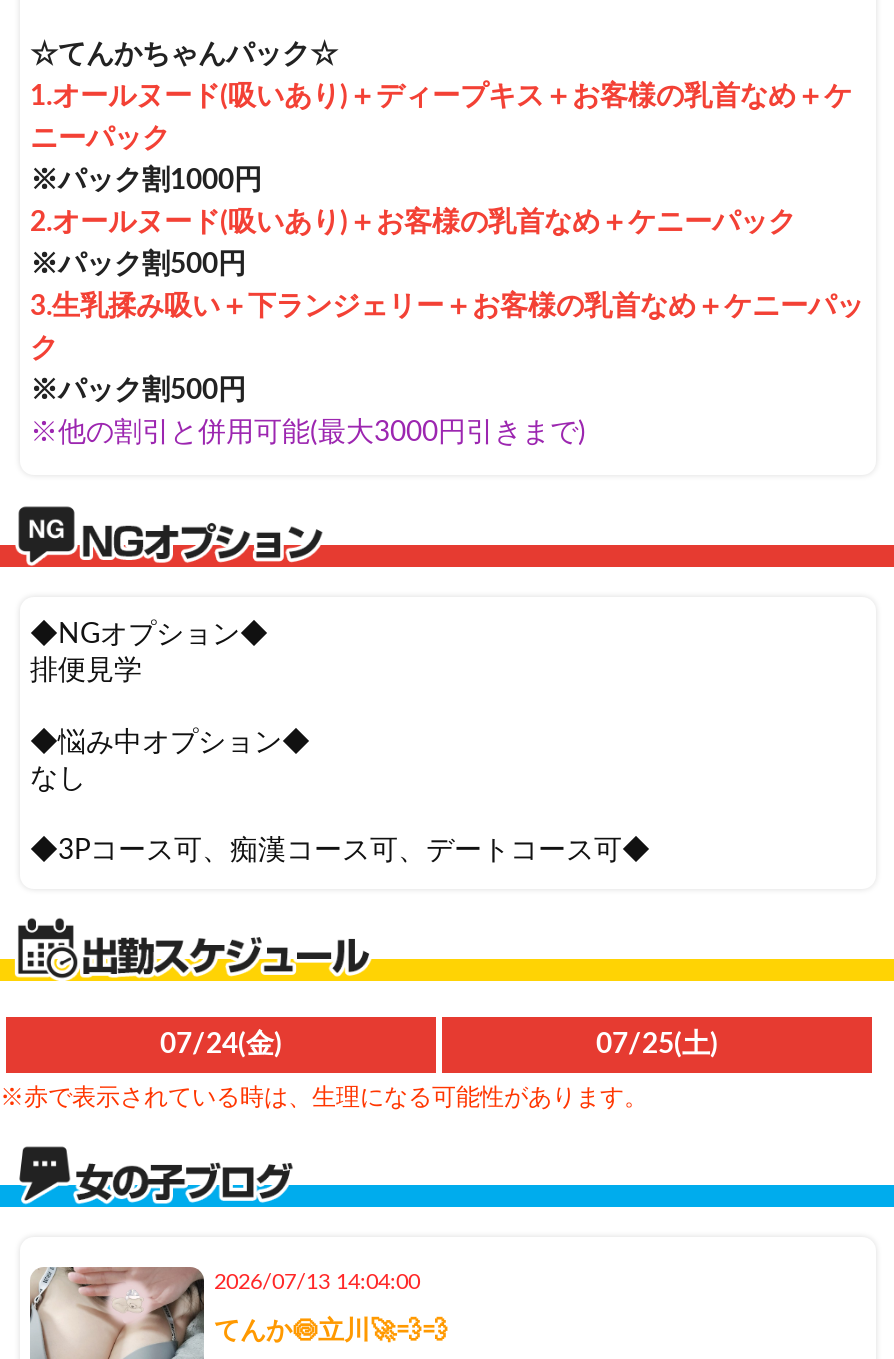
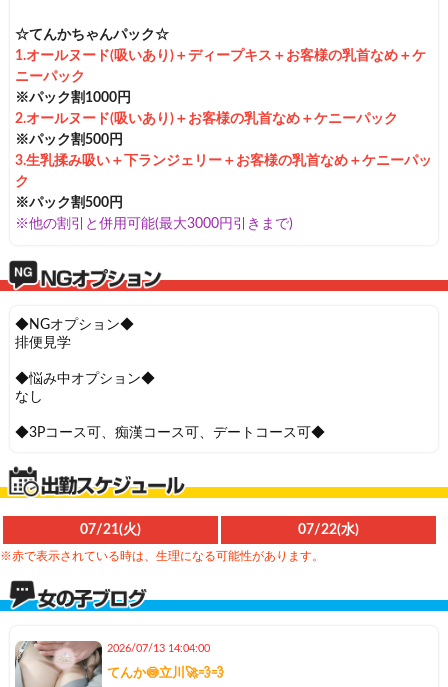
[160,1030,718,1058] 07/24(金) | 07/25(土) -> [80,523,359,537] 07/21(火) | 07/22(水)

